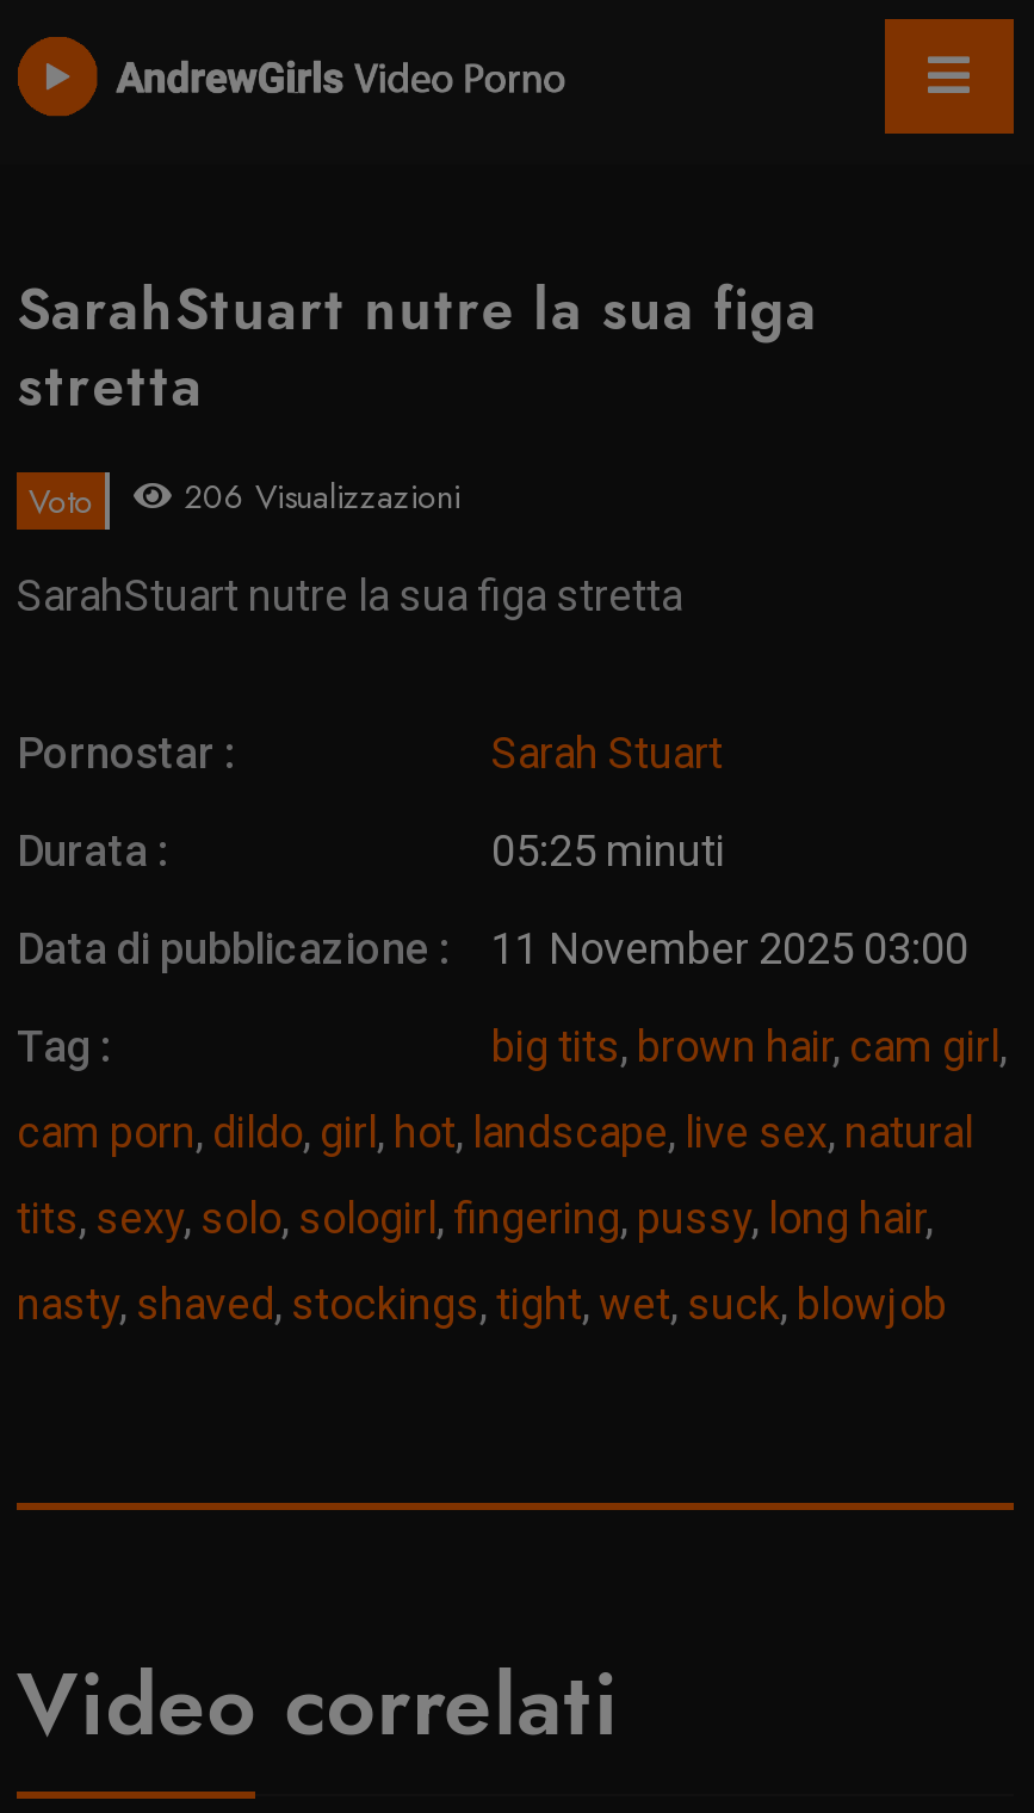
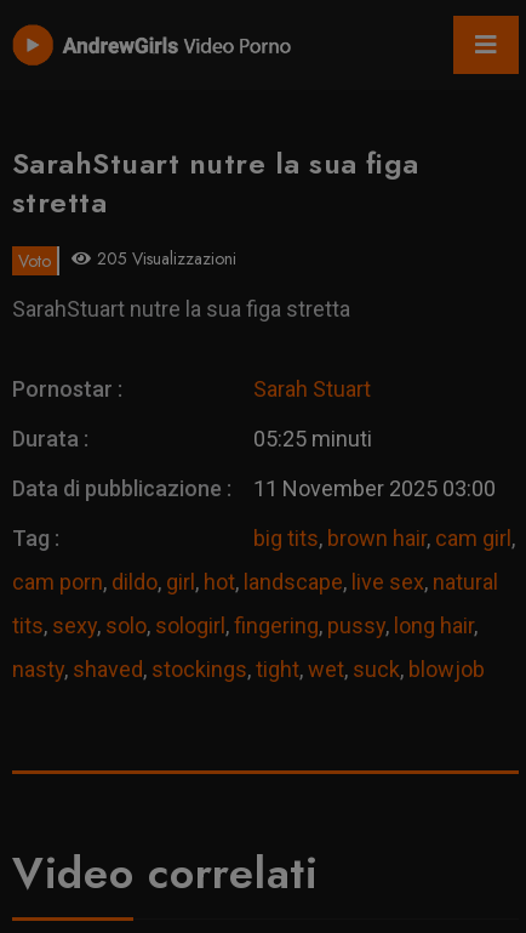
[184,472,460,520] 206 Visualizzazioni -> [97,246,236,271] 205 Visualizzazioni

